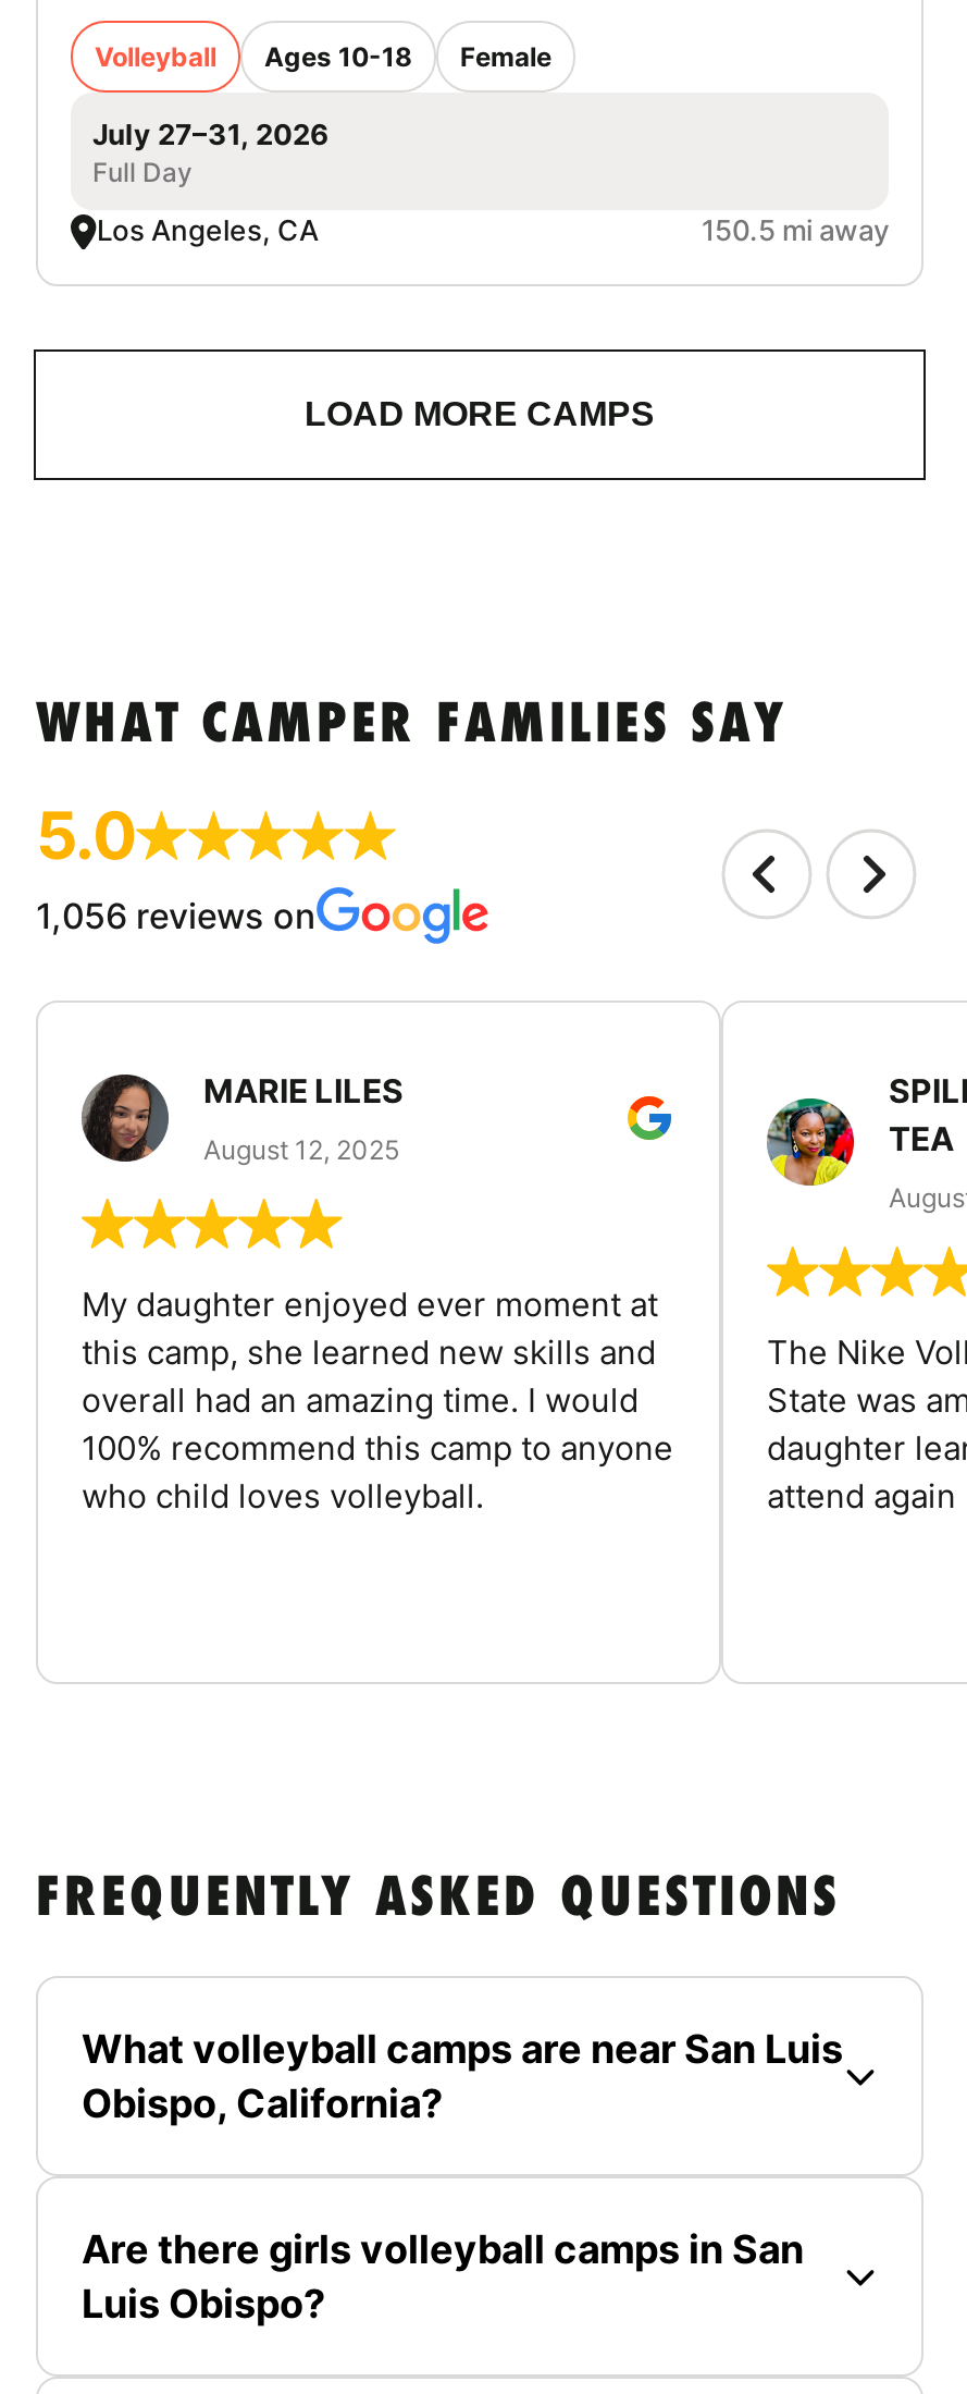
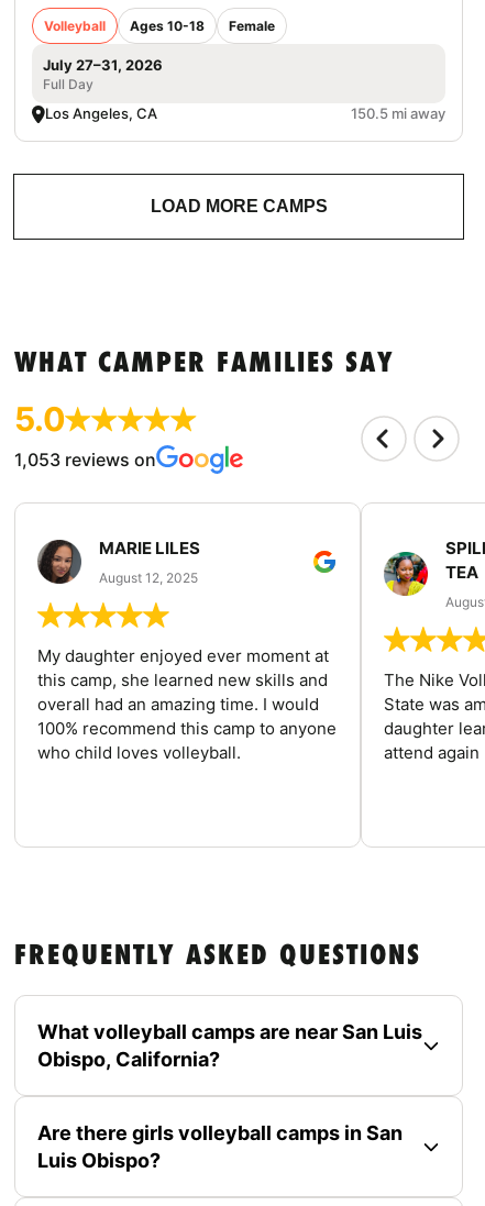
[36,894,317,938] 1,056 reviews on -> [14,449,156,471] 1,053 reviews on

